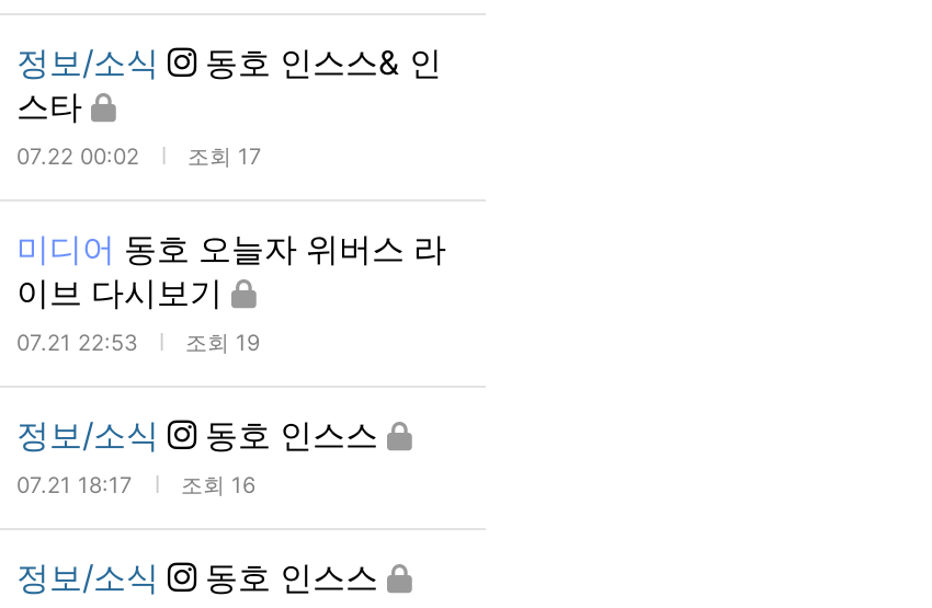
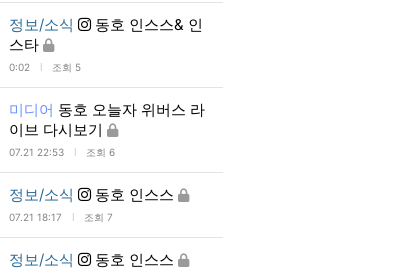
[16,142,262,169] 07.22 00:02 | 조회 17 -> [9,61,81,73] 0:02 | 조회 5
[16,329,260,355] 07.21 22:53 조회 19 -> [9,146,115,158] 07.21 22:53 조회 6
[16,471,255,497] 07.21 18:17 조회 16 -> [9,211,113,223] 07.21 18:17 조회 7

